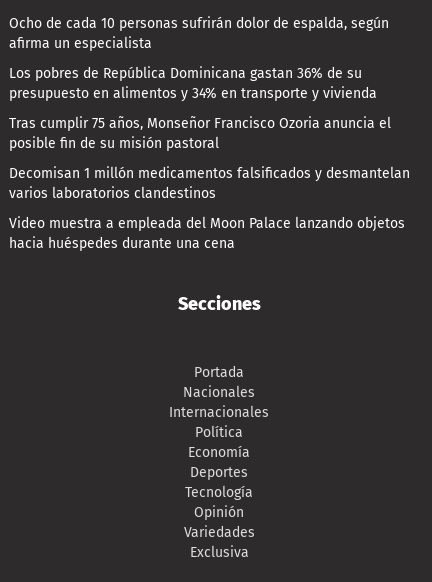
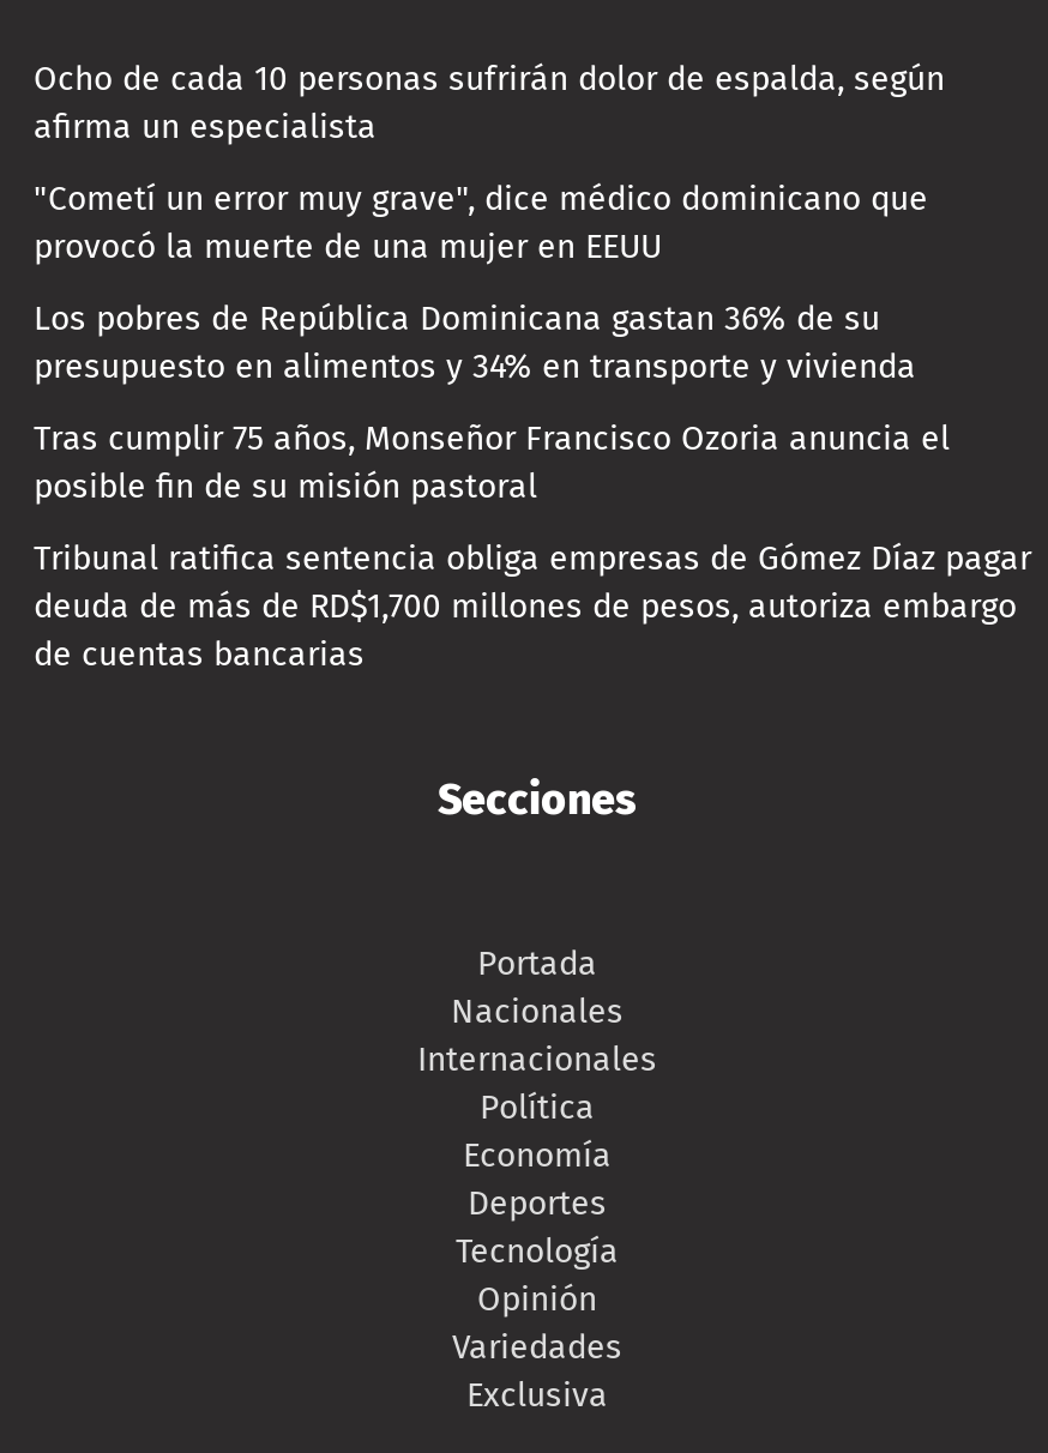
none -> [34,178,928,267] "Cometí un error muy grave", dice médico dominicano que | provocó la muerte de una mujer en EEUU
moved [9,65,391,152] -> [34,298,950,506]: Los pobres de República Dominicana gastan 36% de su | presupuesto en alimentos y 34% en transporte y vivienda | Tras cumplir 75 años, Monseñor Francisco Ozoria anuncia el | posible fin de su misión pastoral
[9,165,410,252] Decomisan 1 millón medicamentos falsificados y desmantelan | varios laboratorios clandestinos | Video muestra a empleada del Moon Palace lanzando objetos | hacia huéspedes durante una cena -> [34,538,1031,674] Tribunal ratifica sentencia obliga empresas de Gómez Díaz pagar | deuda de más de RD$1,700 millones de pesos, autoriza embargo | de cuentas bancarias

